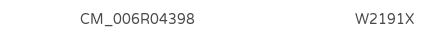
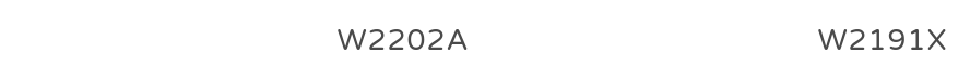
[80,12,195,28] CM_006R04398 -> [337,25,468,59] W2202A

